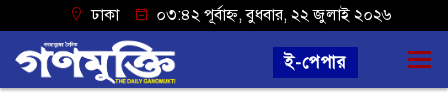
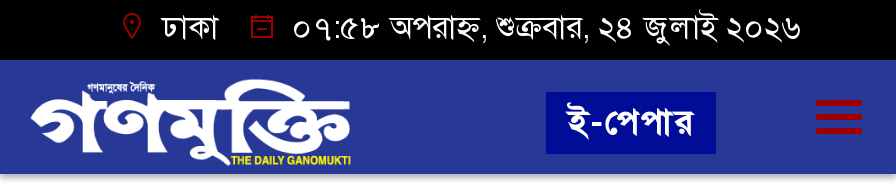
[151,5,390,25] ০৩:৪২ পূর্বাহ্ন, বুধবার, ২২ জুলাই ২০২৬ -> [284,8,800,48] ০৭:৫৮ অপরাহ্ন, শুক্রবার, ২৪ জুলাই ২০২৬

